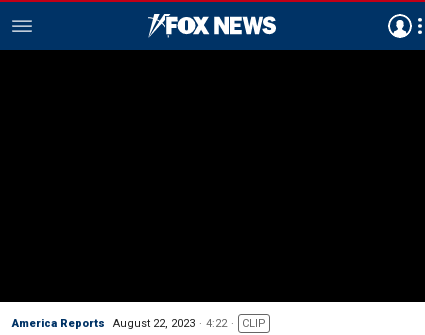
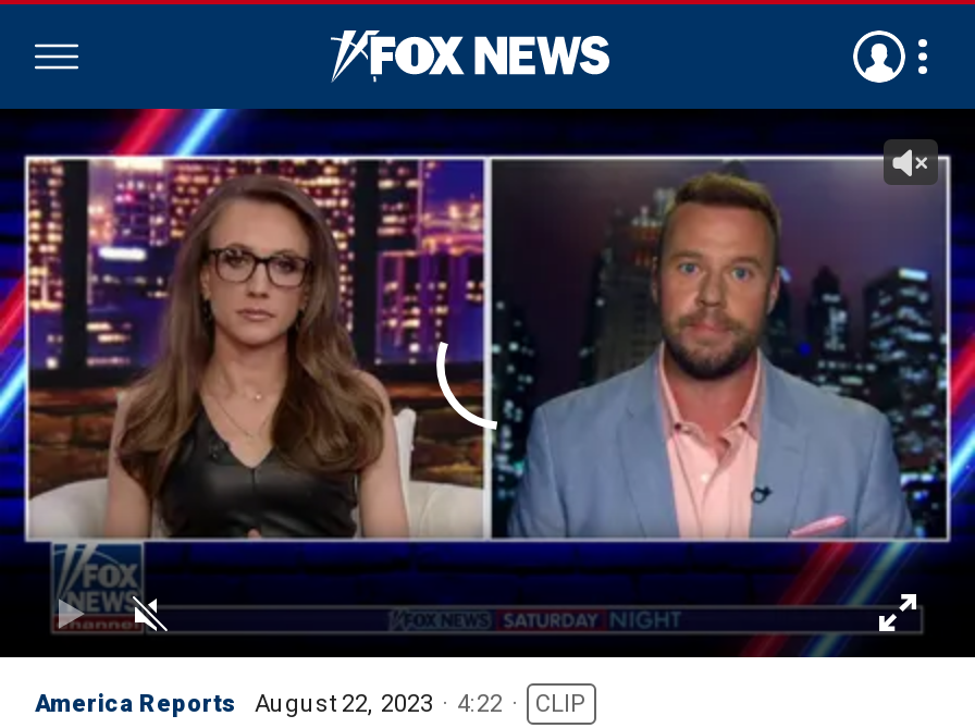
none -> [7,107,968,657] [image]

